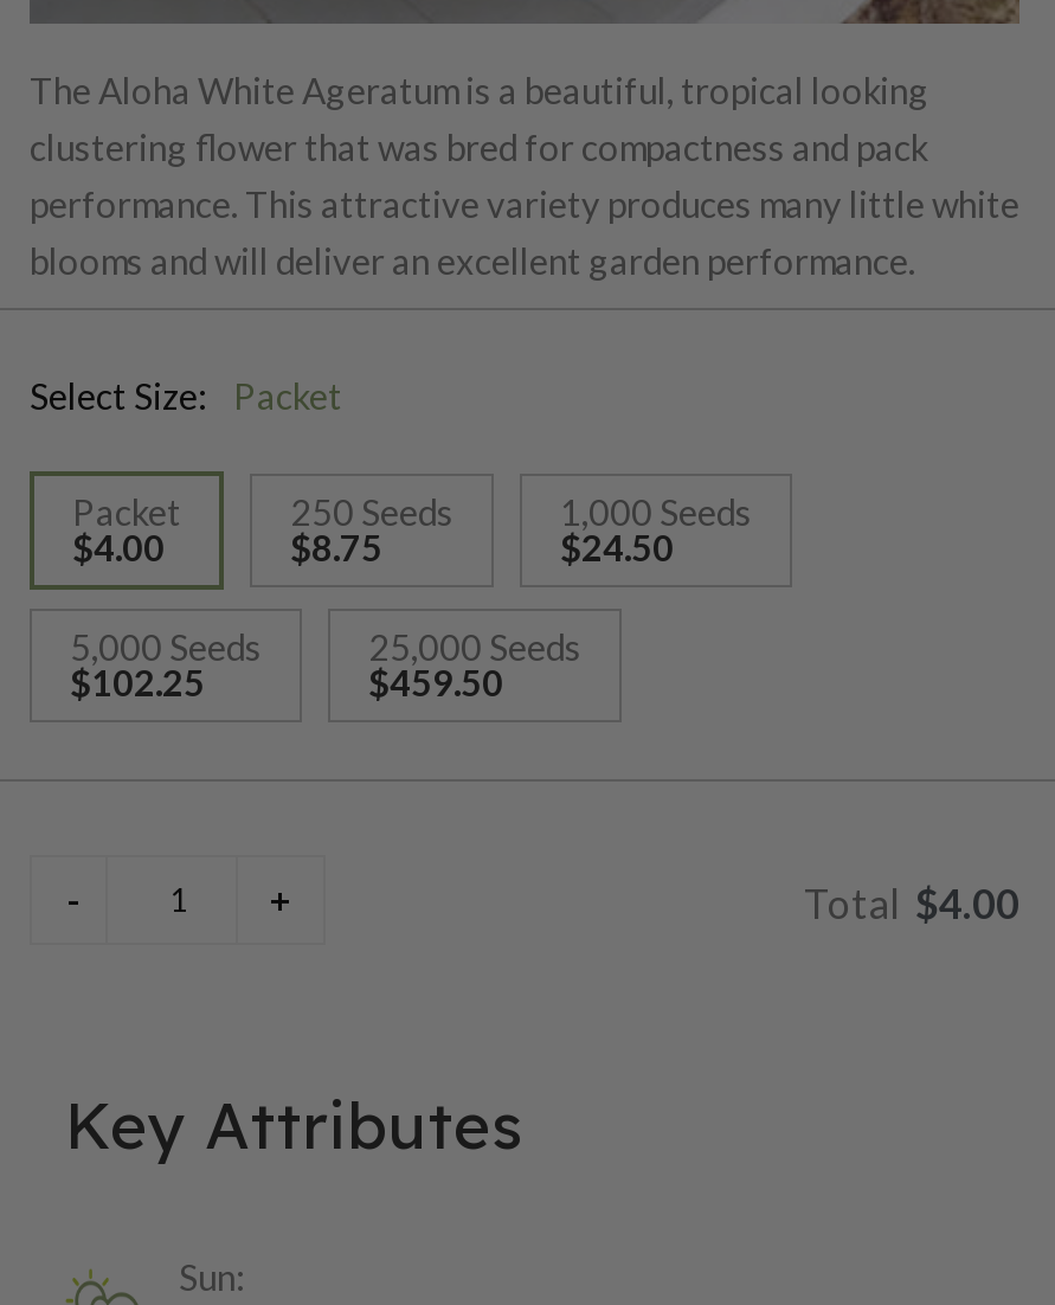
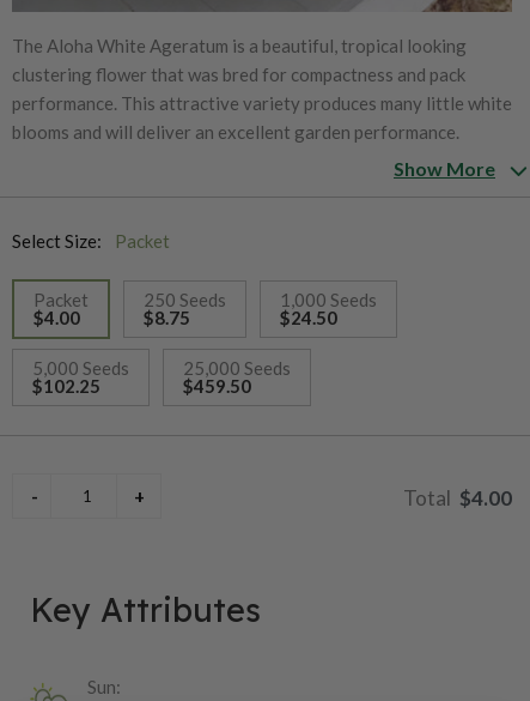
none -> [394,157,495,179] Show More

